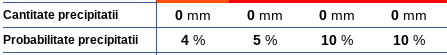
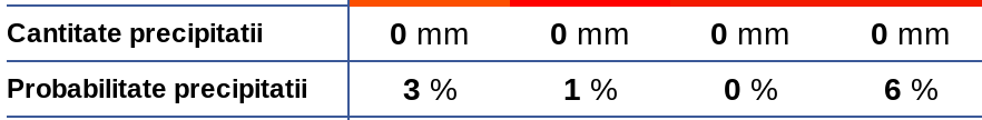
[181,32,205,48] 4% -> [403,71,456,107] 3%
[253,32,277,48] 5% -> [563,71,617,107] 1%
[321,32,353,48] 10% -> [724,71,777,107] 0%
[393,32,425,48] 10% -> [884,71,937,107] 6%

